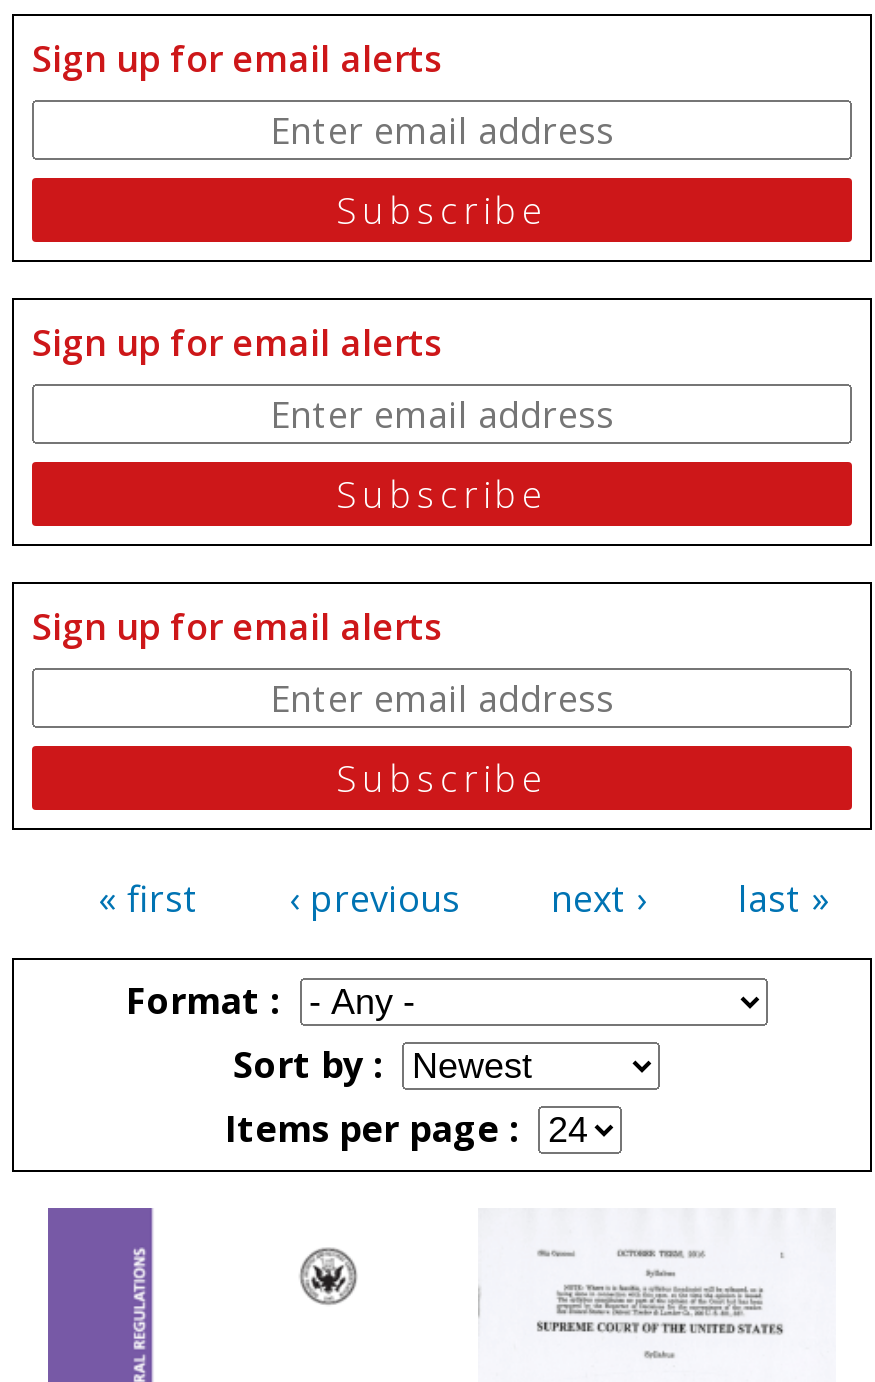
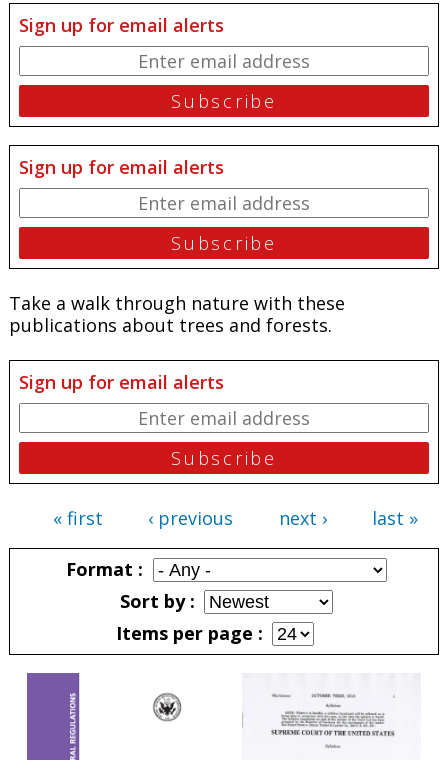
none -> [9,291,345,337] Take a walk through nature with these | publications about trees and forests.

